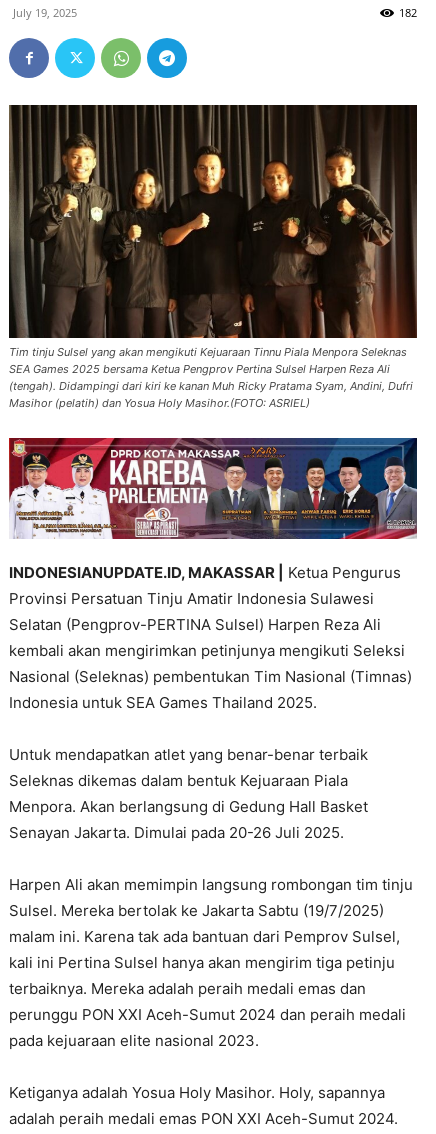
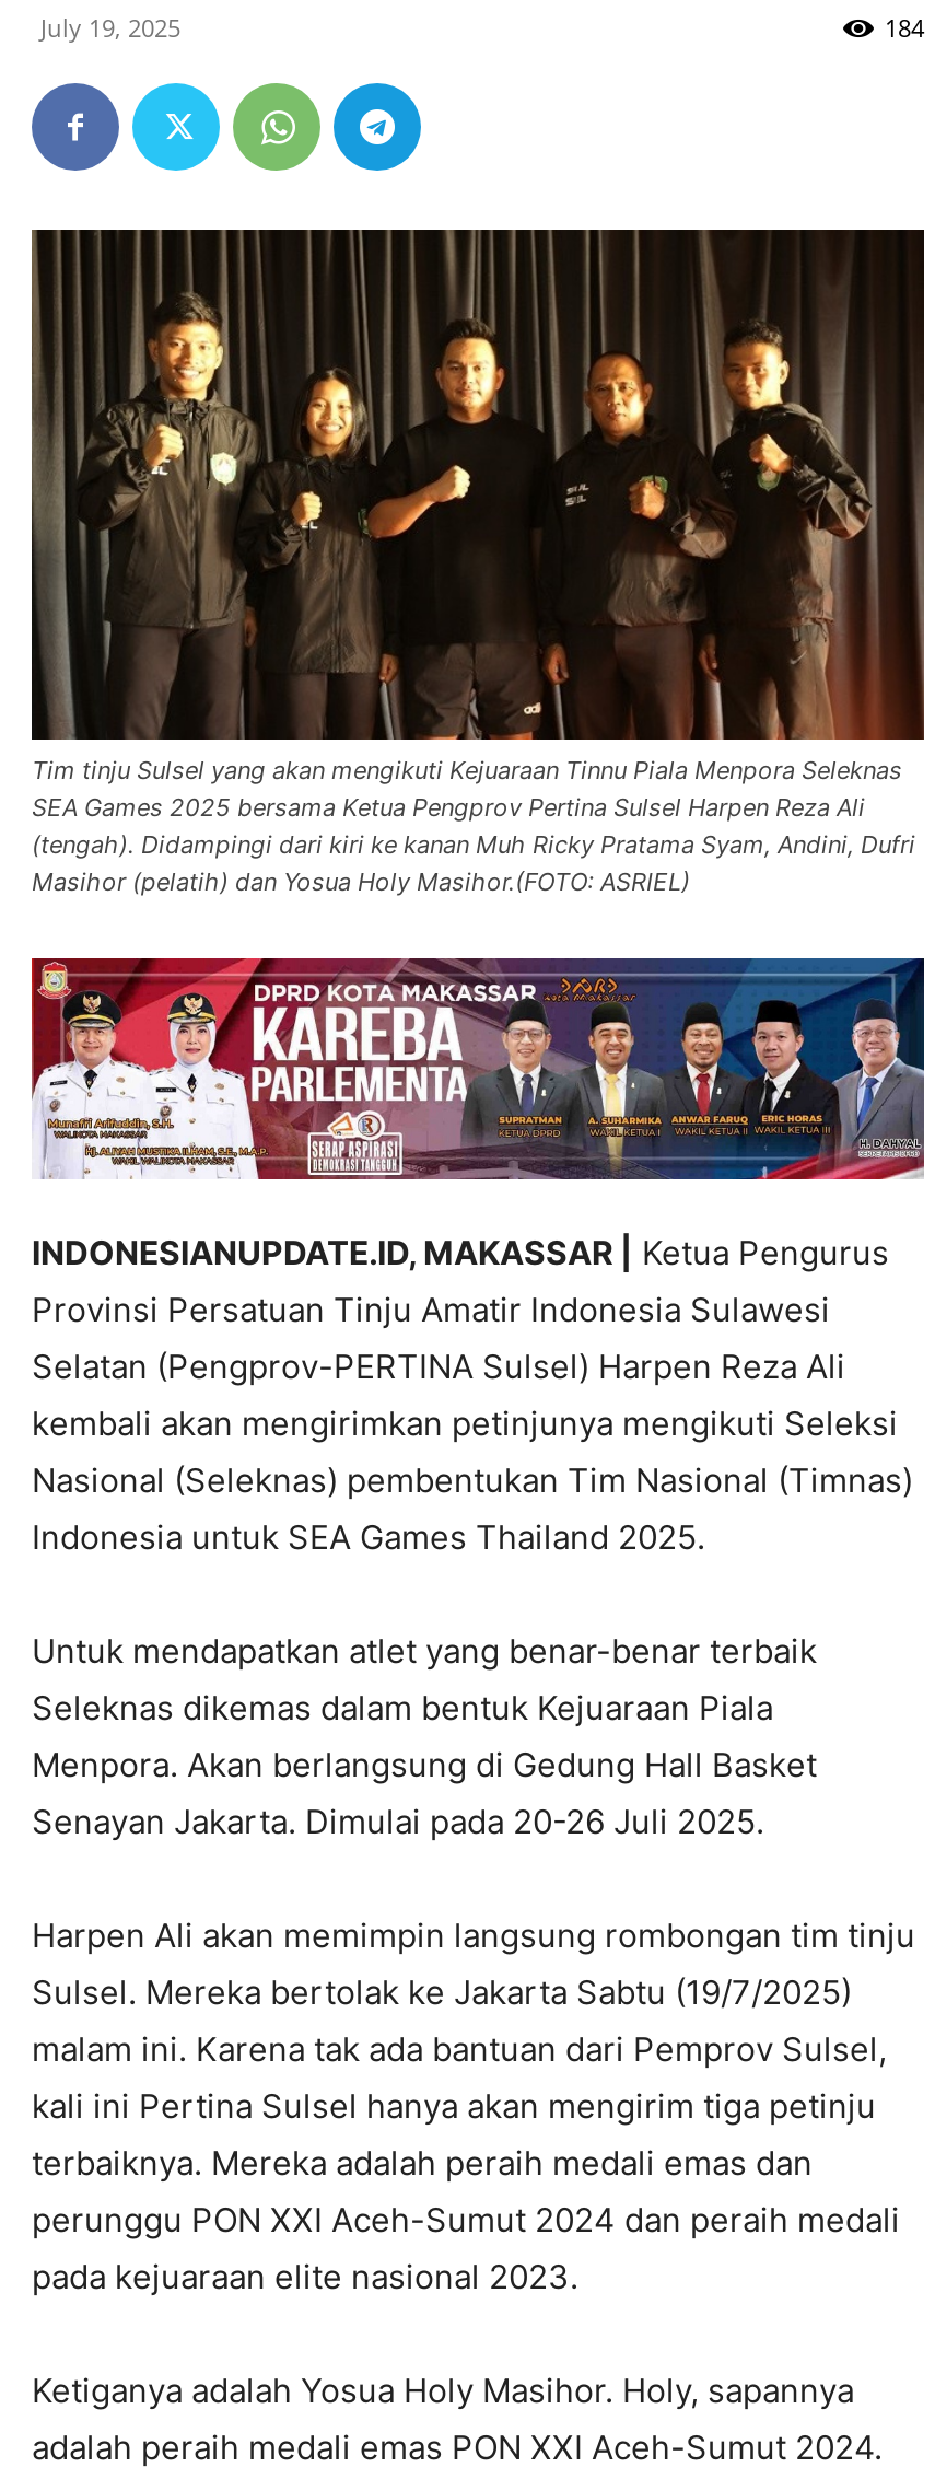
[399,5,417,20] 182 -> [885,11,924,44] 184

